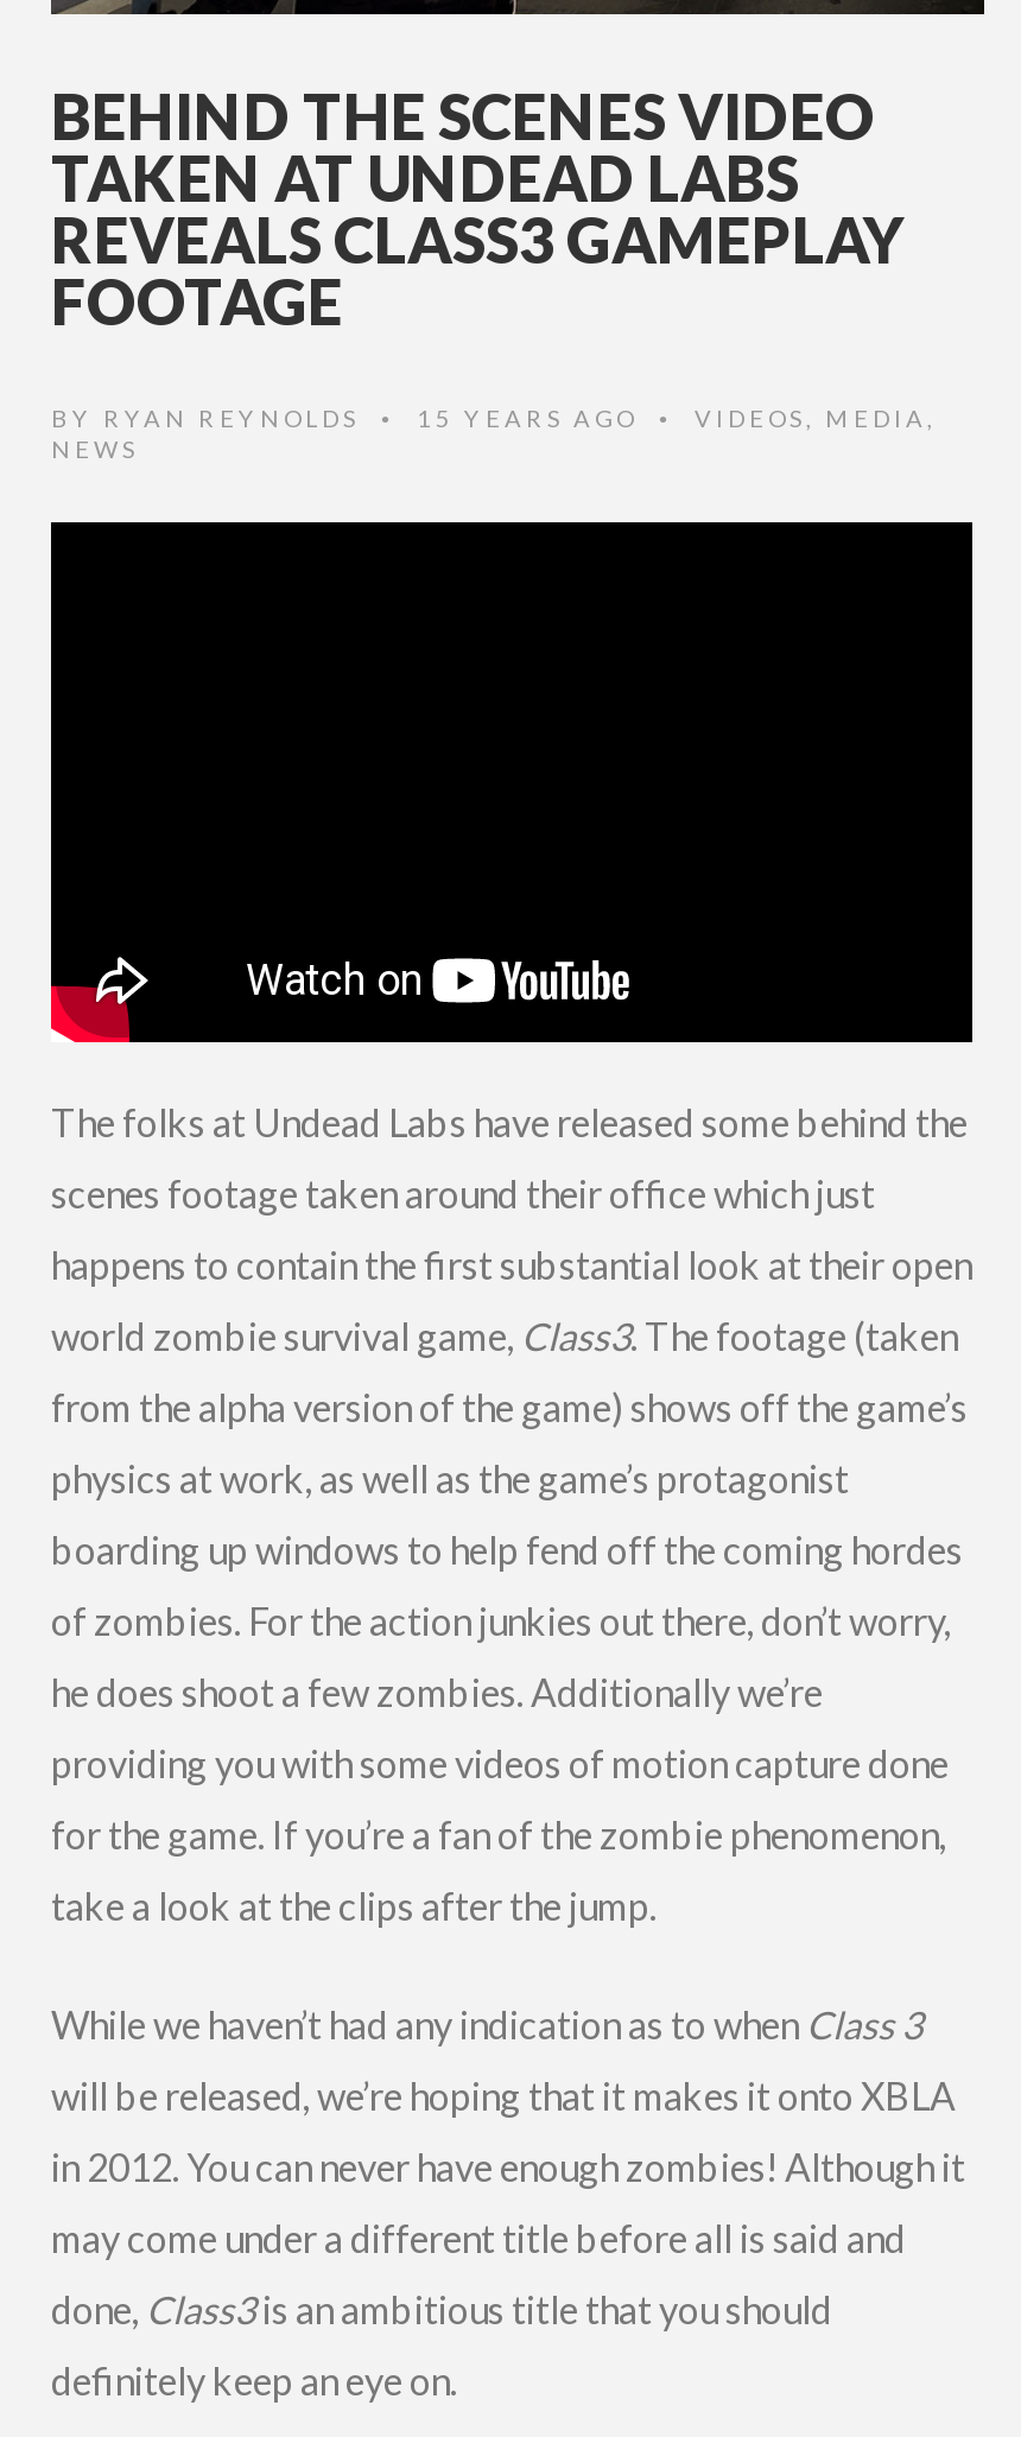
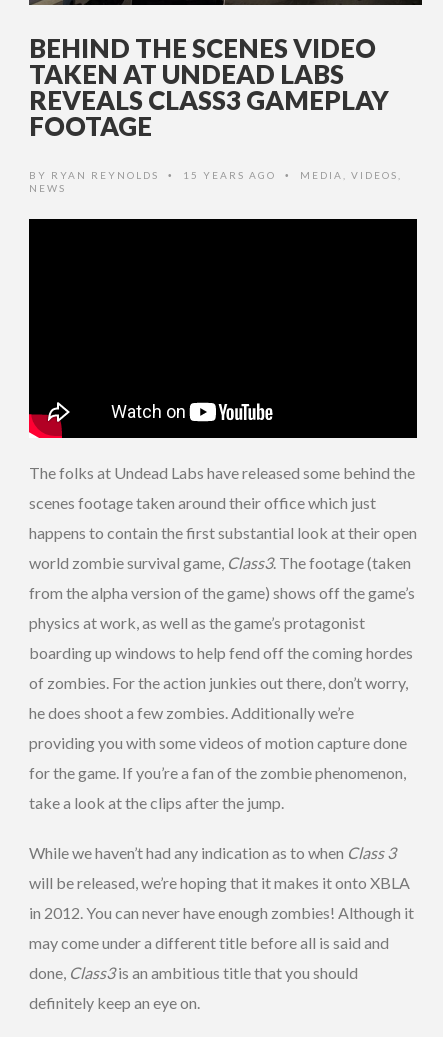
[51,402,937,431] BY RYAN REYNOLDS • 15 YEARS AGO • VIDEOS, MEDIA, -> [29,169,402,181] BY RYAN REYNOLDS • 15 YEARS AGO • MEDIA, VIDEOS,

